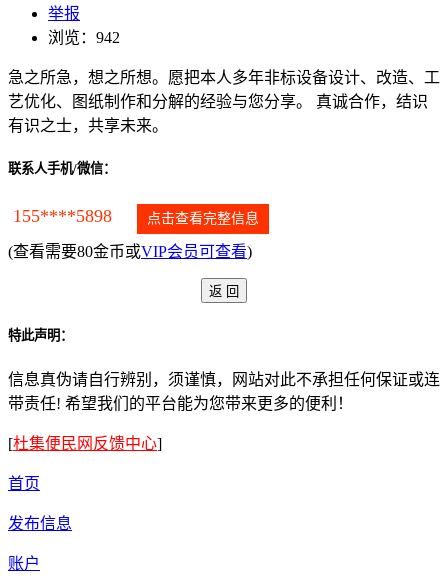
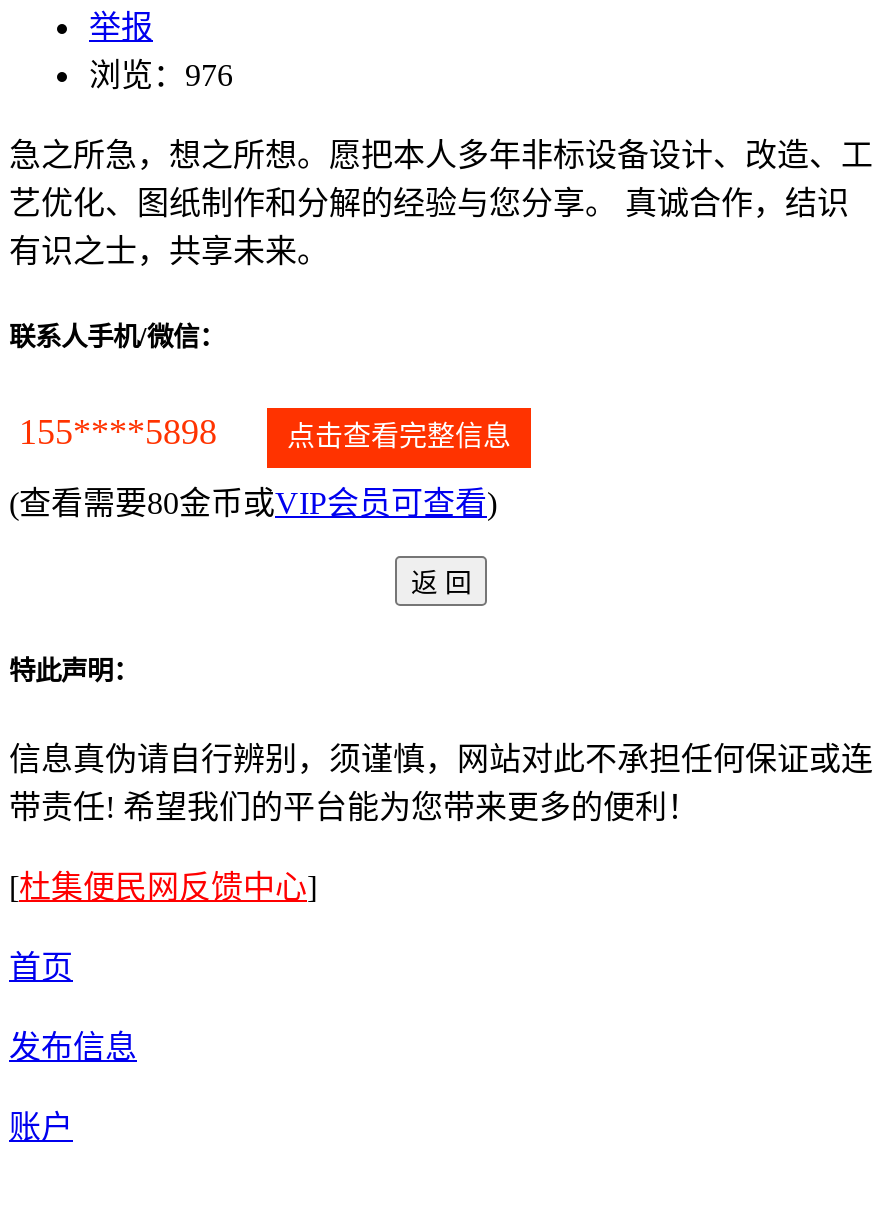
[48,29,120,46] 浏览：942 -> [89,58,233,92] 浏览：976

